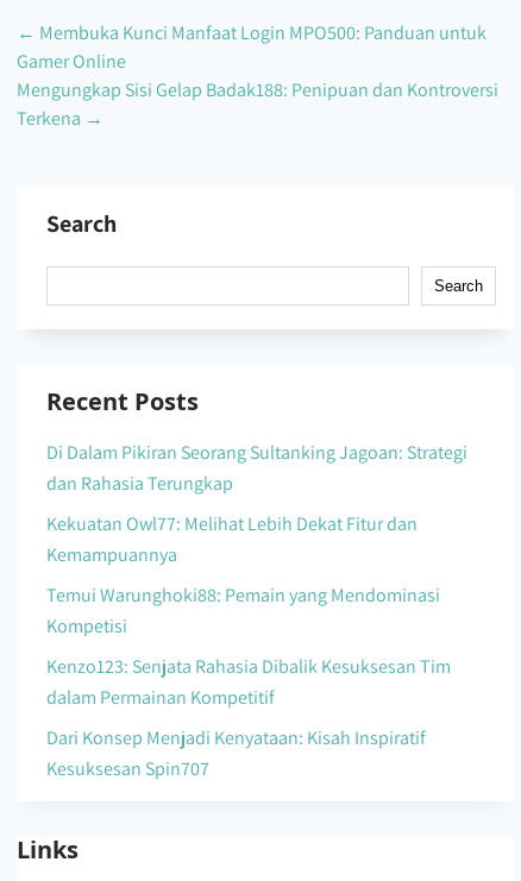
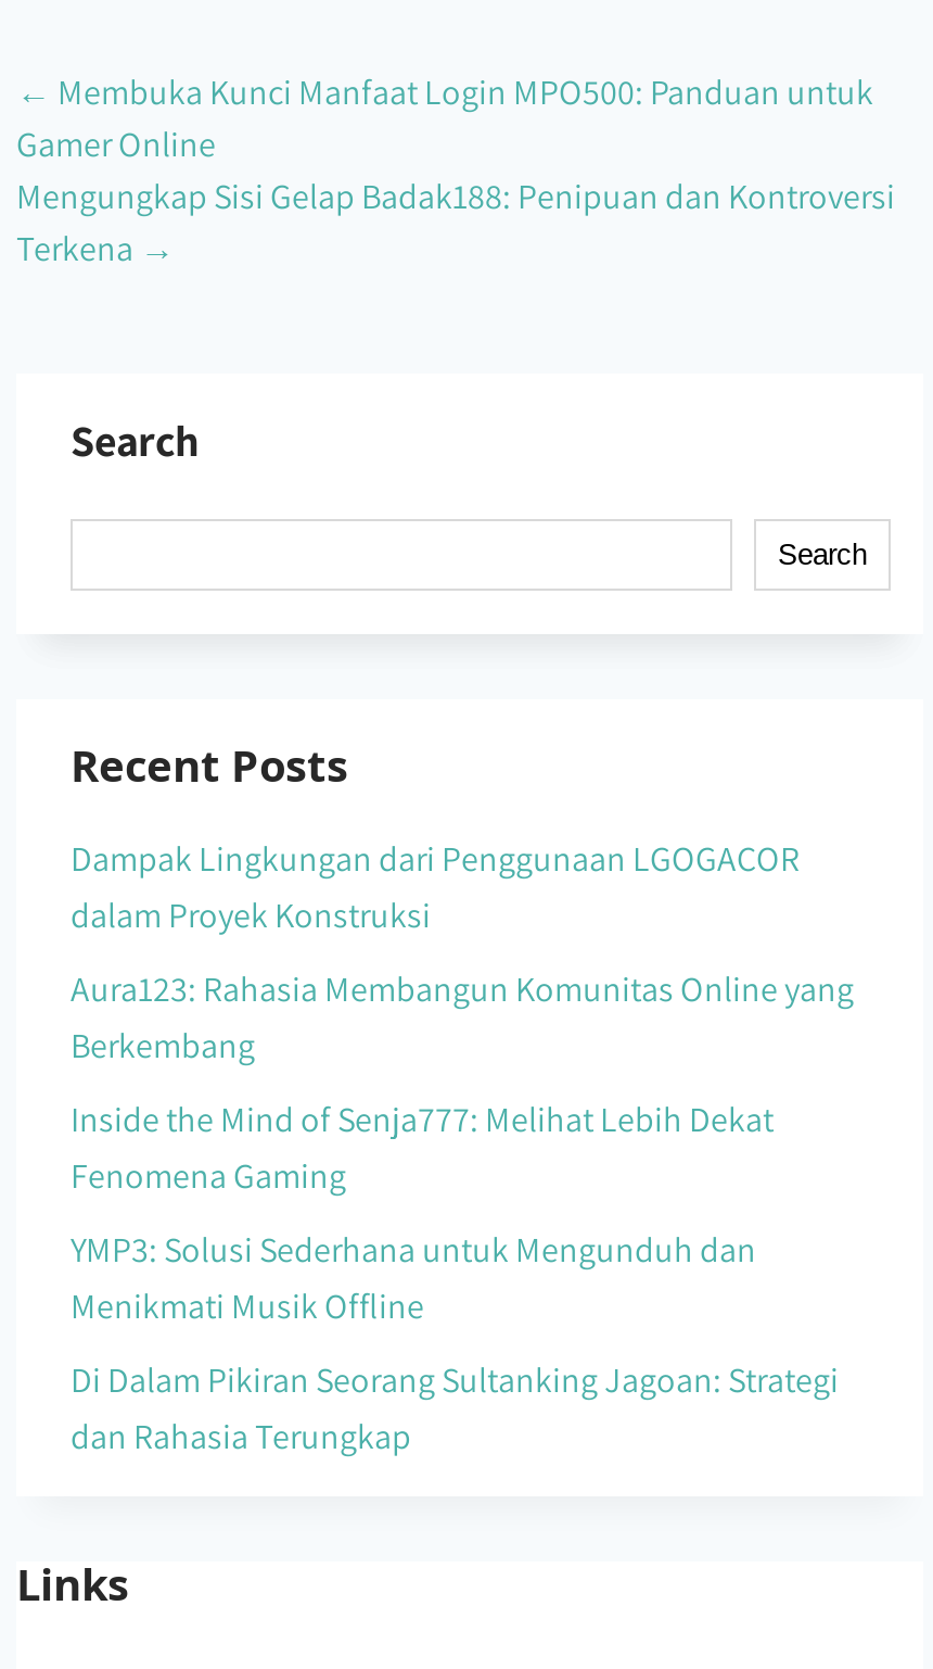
none -> [71,836,854,1329] Dampak Lingkungan dari Penggunaan LGOGACOR | dalam Proyek Konstruksi | Aura123: Rahasia Membangun Komunitas Online yang | Berkembang | Inside the Mind of Senja777: Melihat Lebih Dekat | Fenomena Gaming | YMP3: Solusi Sederhana untuk Mengunduh dan | Menikmati Musik Offline
moved [46,440,467,496] -> [71,1357,839,1459]: Di Dalam Pikiran Seorang Sultanking Jagoan: Strategi | dan Rahasia Terungkap
[46,511,451,781] Kekuatan Owl77: Melihat Lebih Dekat Fitur dan | Kemampuannya | Temui Warunghoki88: Pemain yang Mendominasi | Kompetisi | Kenzo123: Senjata Rahasia Dibalik Kesuksesan Tim | dalam Permainan Kompetitif | Dari Konsep Menjadi Kenyataan: Kisah Inspiratif | Kesuksesan Spin707 -> none

